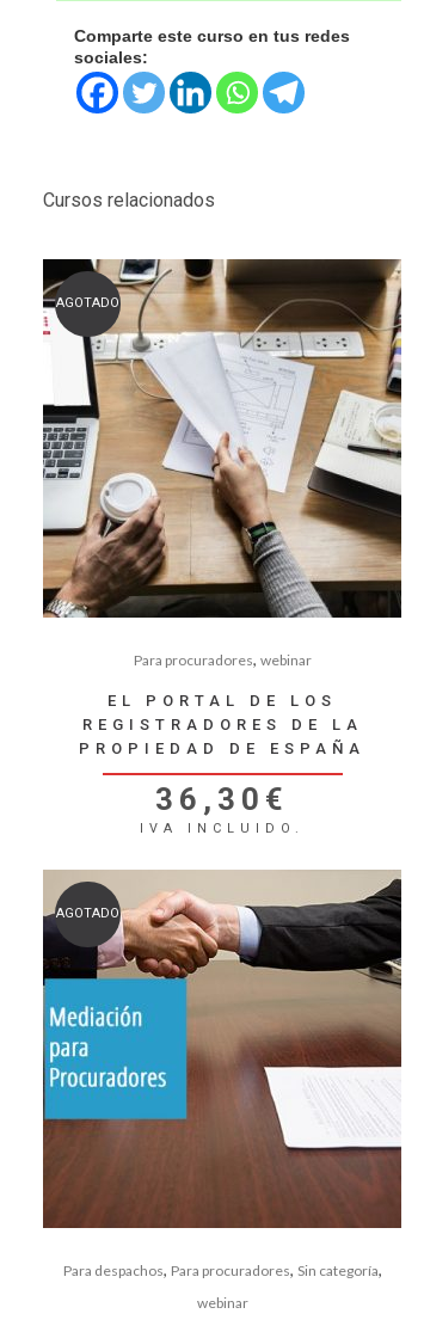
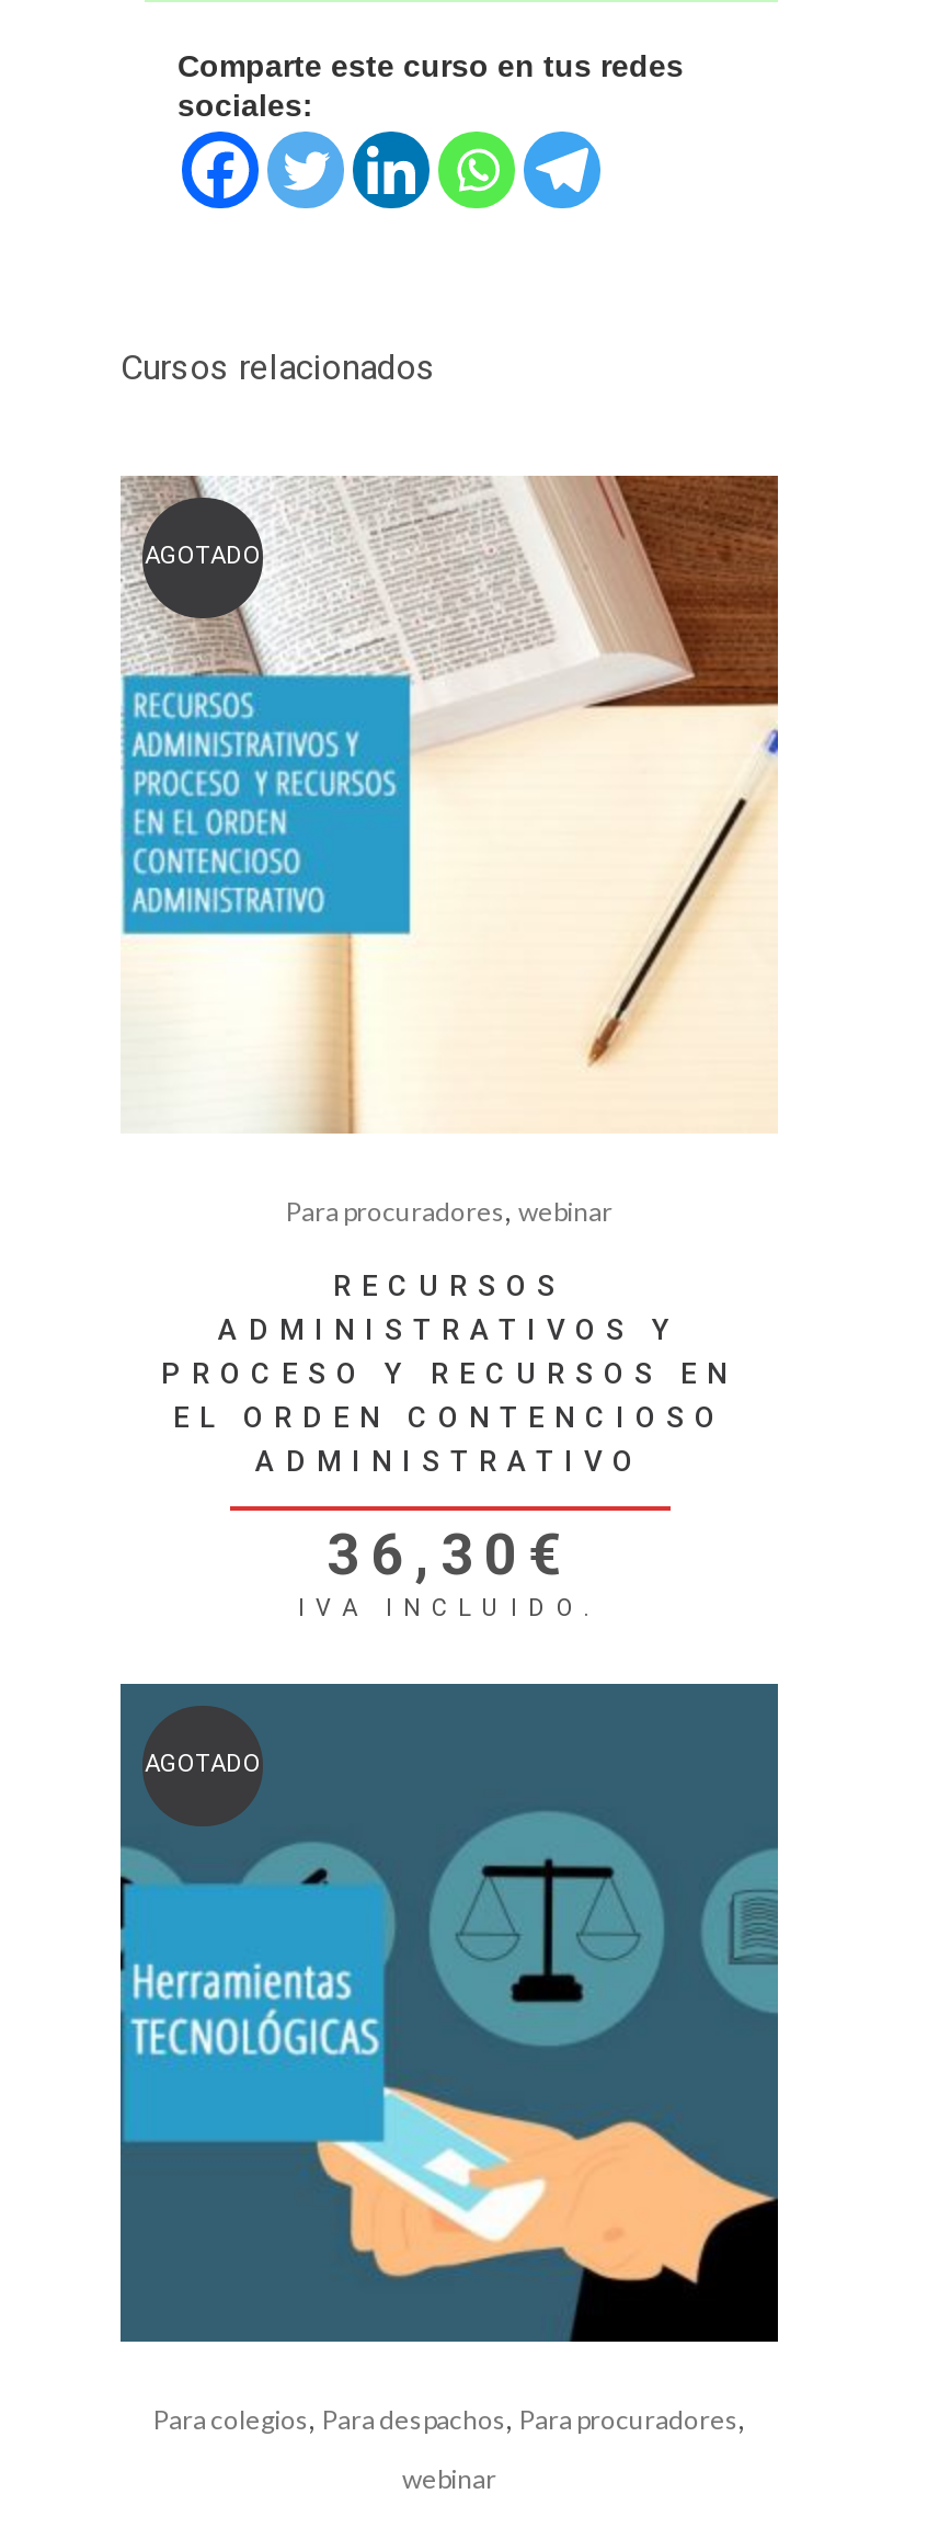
[42,258,403,619] [image] -> [121,474,780,1134] [image]
[79,692,365,758] EL PORTAL DE LOS | REGISTRADORES DE LA | PROPIEDAD DE ESPAÑA -> [161,1270,737,1478] RECURSOS | ADMINISTRATIVOS Y | PROCESO Y RECURSOS EN | EL ORDEN CONTENCIOSO | ADMINISTRATIVO
[42,870,403,1280] [image] | Para despachos, Para procuradores, Sin categoría, -> [118,1682,780,2436] [image] | Para colegios, Para despachos, Para procuradores,

